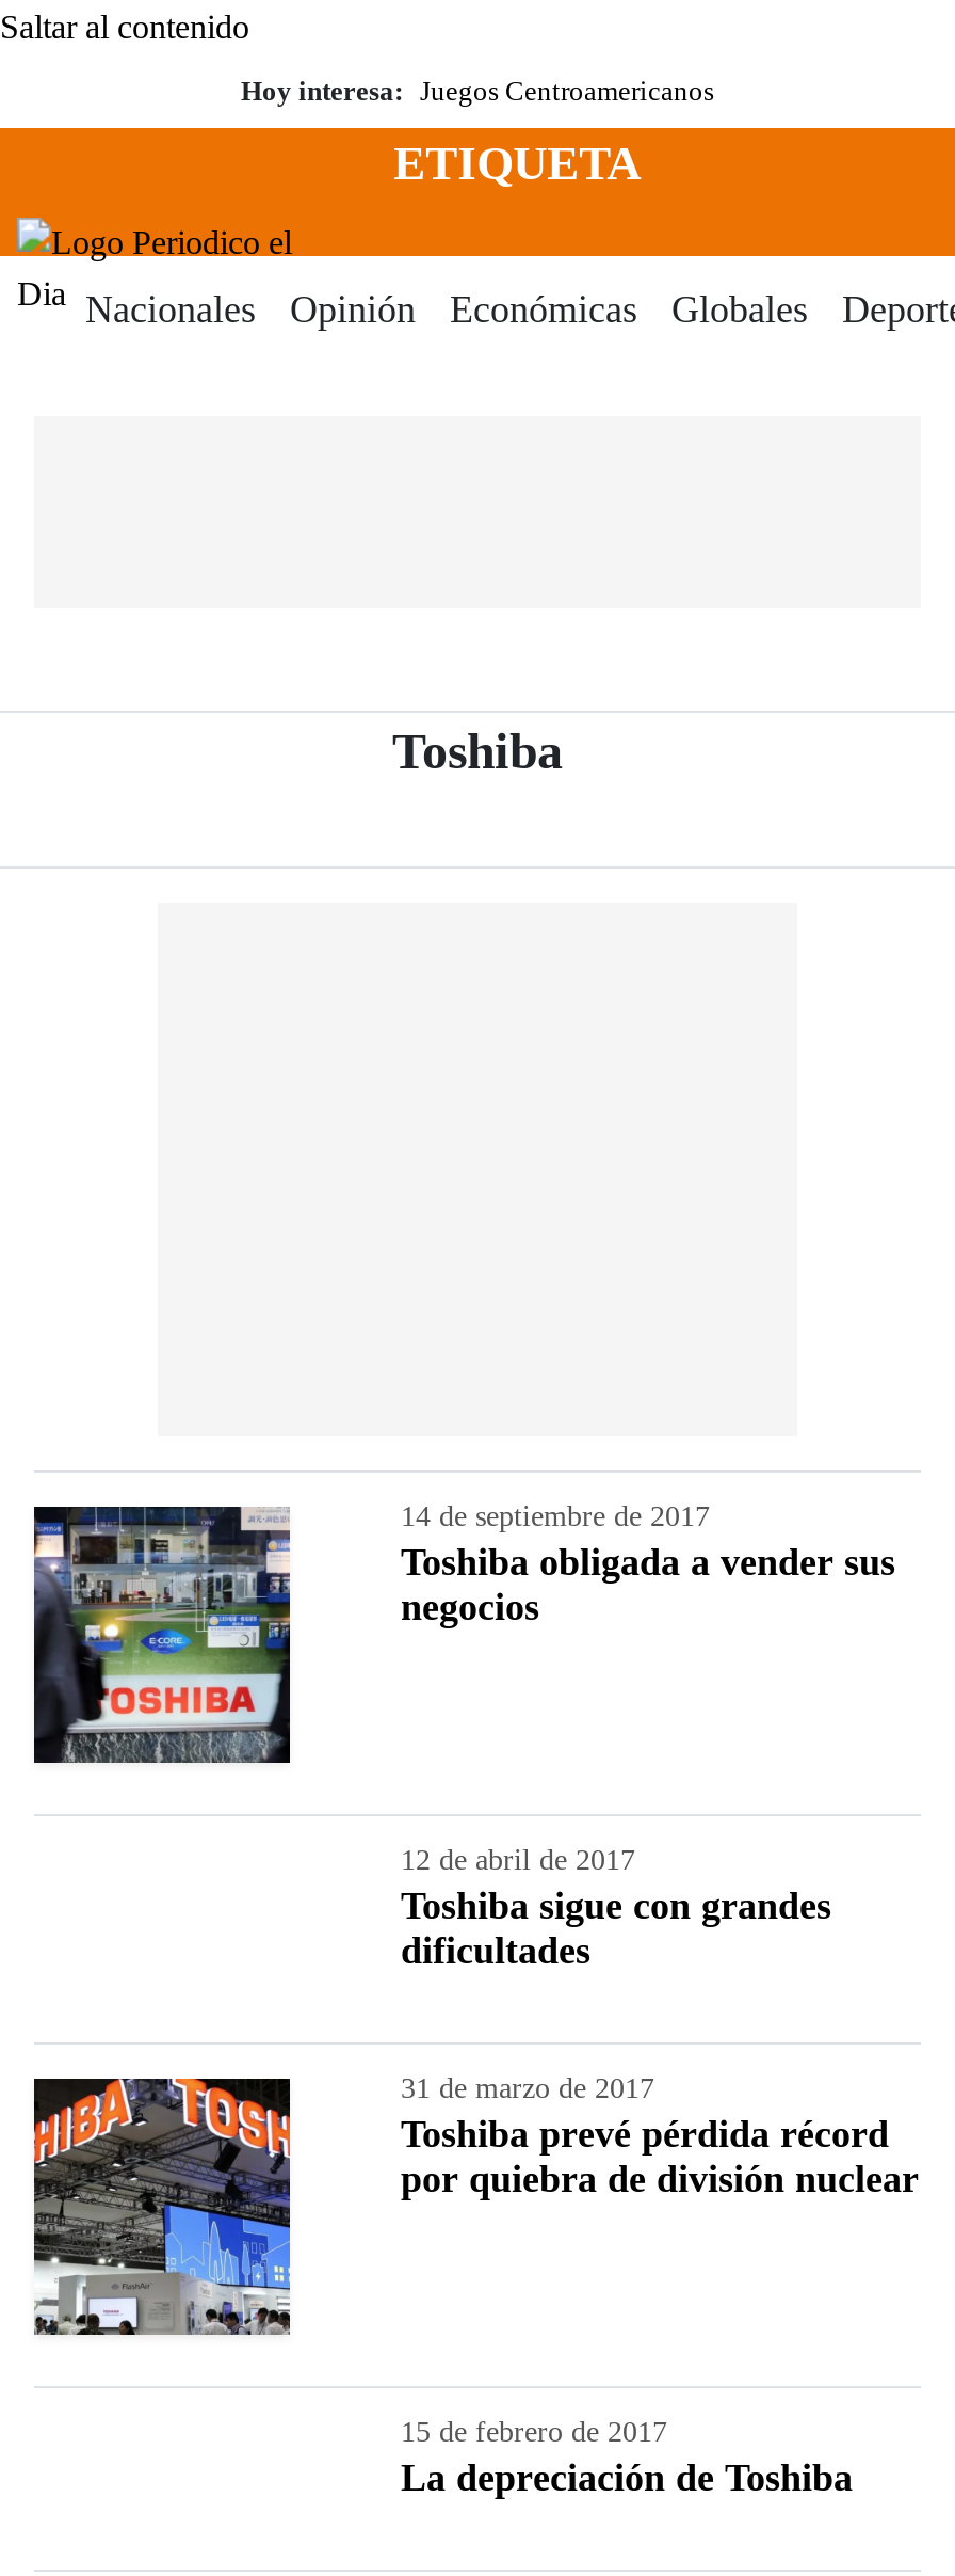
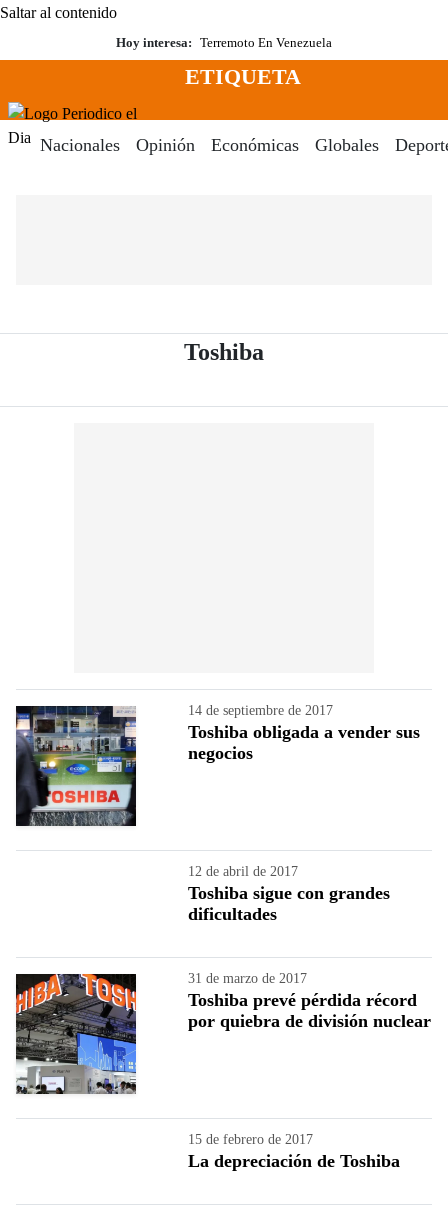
[241,75,714,107] Hoy interesa: Juegos Centroamericanos -> [116,35,332,50] Hoy interesa: Terremoto En Venezuela

